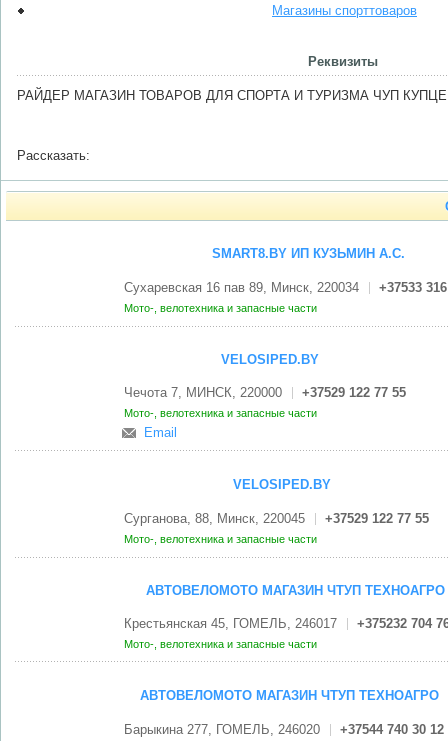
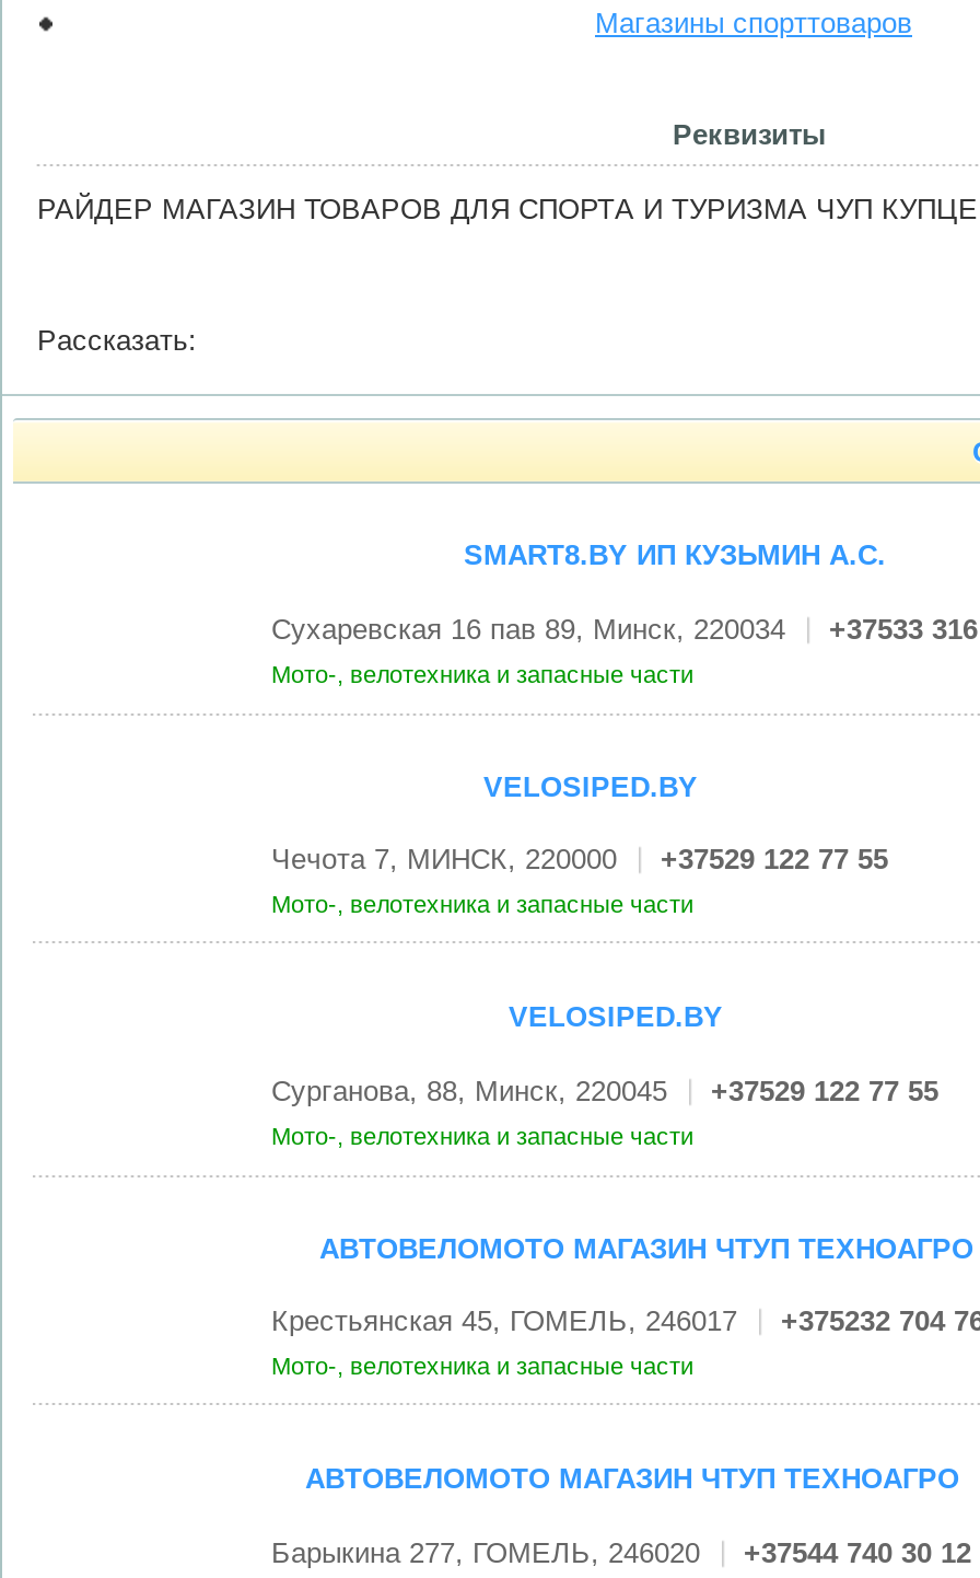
[144,425,177,440] Email -> none

